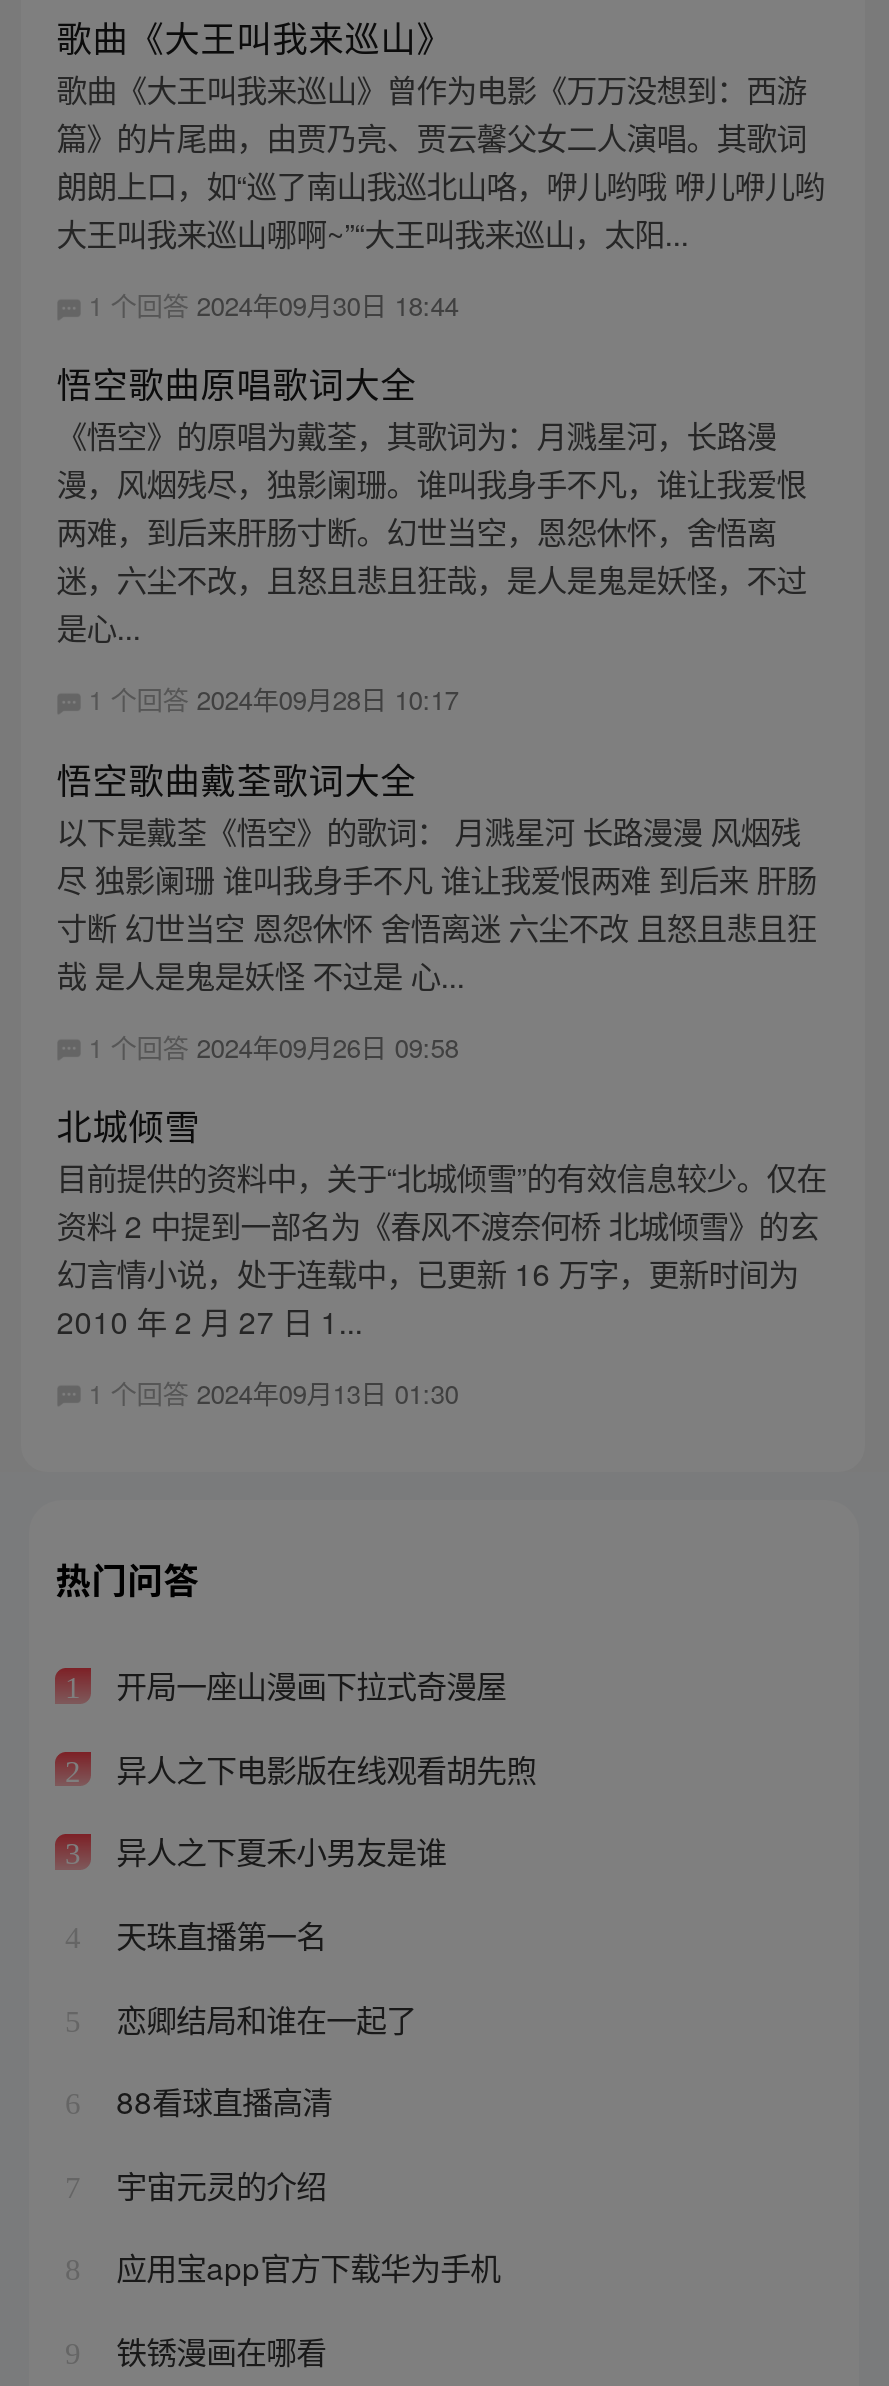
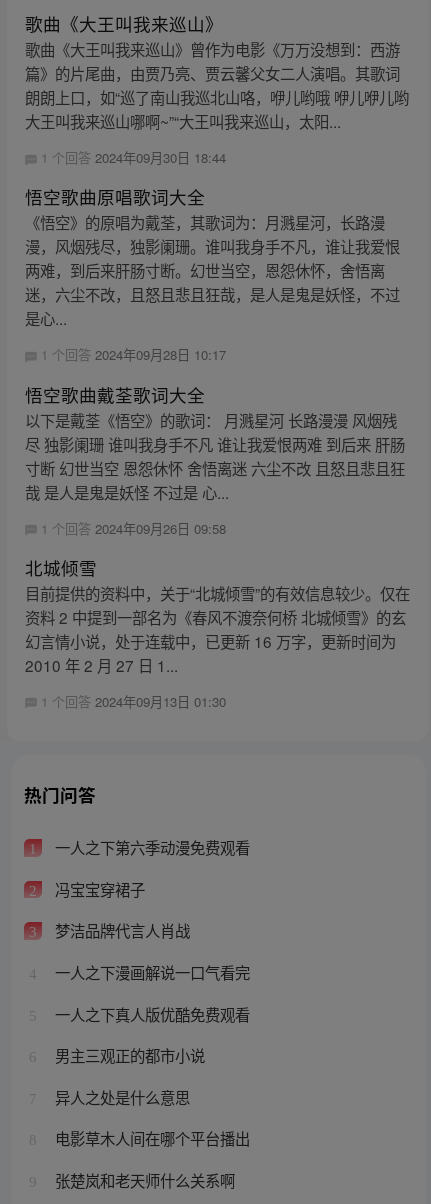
[108,1663,506,1707] 开局一座山漫画下拉式奇漫屋 -> [51,836,250,858] 一人之下第六季动漫免费观看
[108,1746,536,1790] 异人之下电影版在线观看胡先煦 -> [51,878,145,900] 冯宝宝穿裙子
[108,1829,446,1873] 异人之下夏禾小男友是谁 -> [51,919,190,941] 梦洁品牌代言人肖战
[108,1912,326,1956] 天珠直播第一名 -> [51,961,250,983] 一人之下漫画解说一口气看完
[108,1995,416,2039] 恋卿结局和谁在一起了 -> [51,1003,250,1025] 一人之下真人版优酷免费观看
[108,2079,332,2123] 88看球直播高清 -> [51,1044,205,1066] 男主三观正的都市小说
[108,2162,326,2206] 宇宙元灵的介绍 -> [51,1086,190,1108] 异人之处是什么意思
[108,2245,500,2289] 应用宝app官方下载华为手机 -> [51,1127,250,1149] 电影草木人间在哪个平台播出
[108,2328,326,2372] 铁锈漫画在哪看 -> [51,1169,235,1191] 张楚岚和老天师什么关系啊

